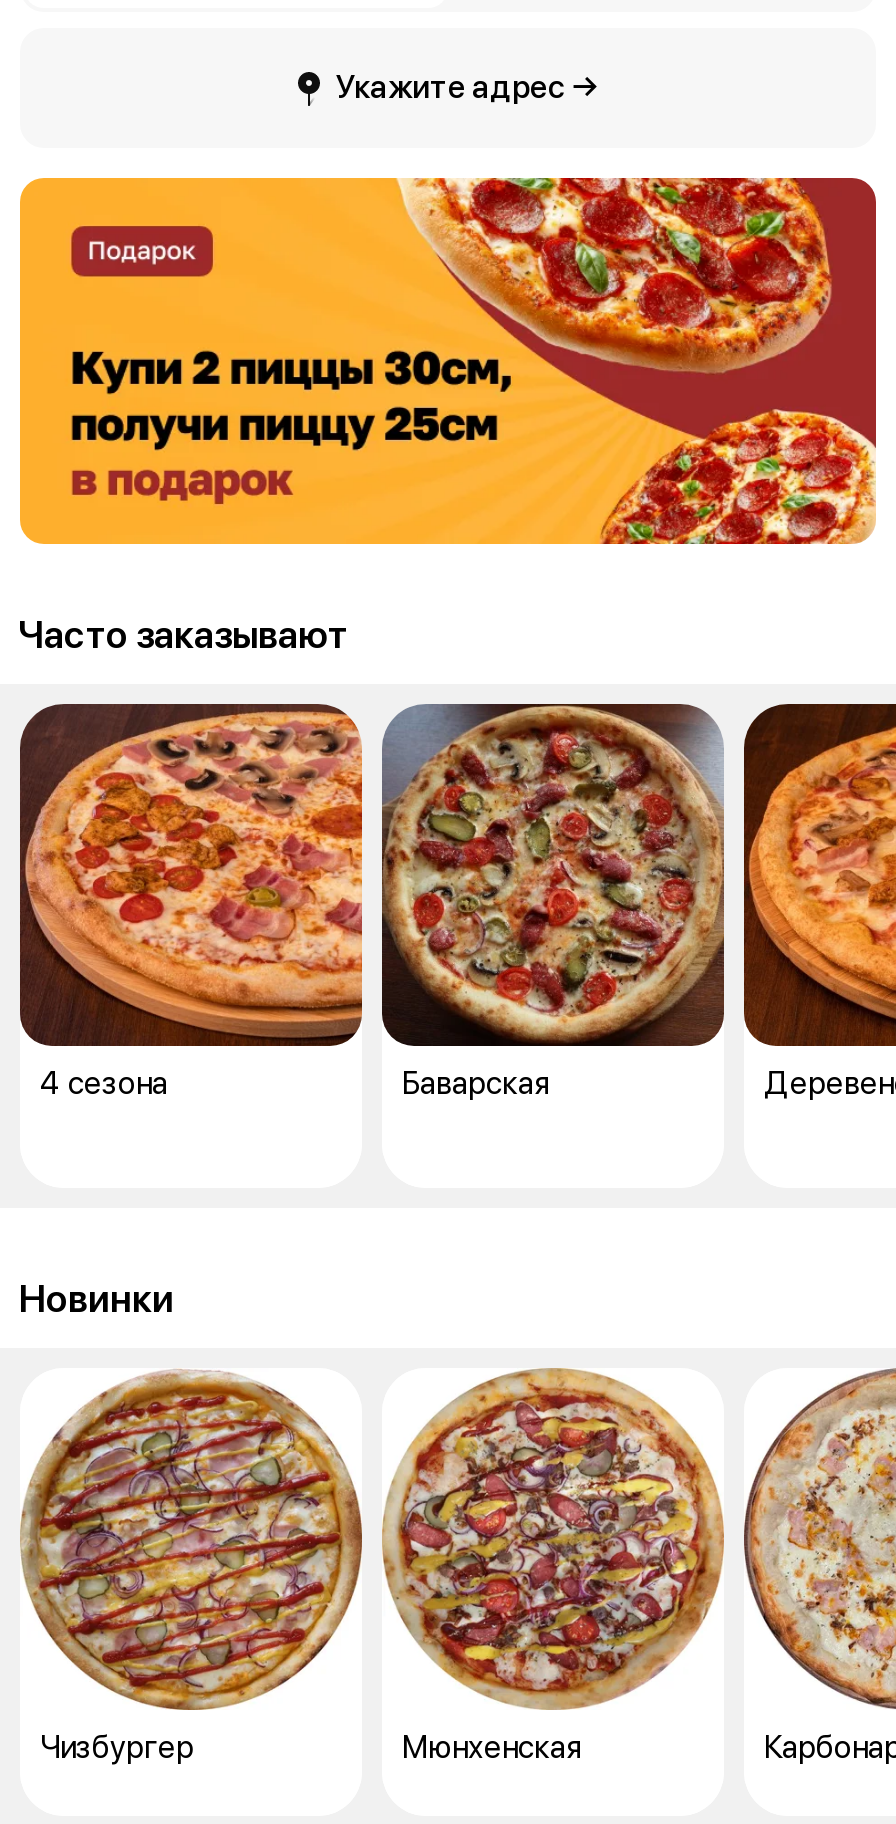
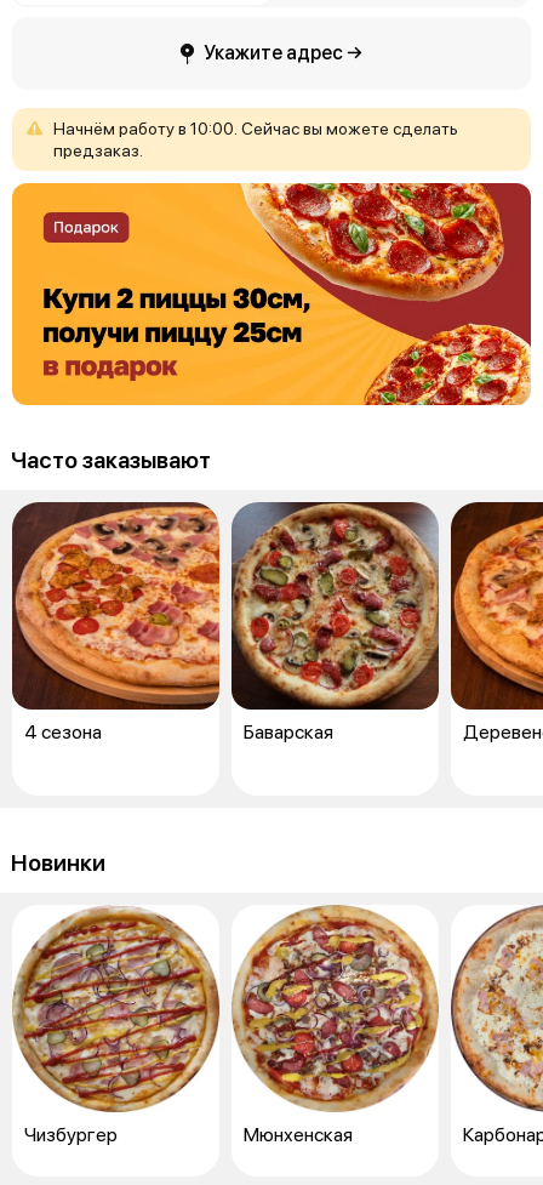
none -> [53,119,458,160] Начнём работу в 10:00. Сейчас вы можете сделать | предзаказ.

